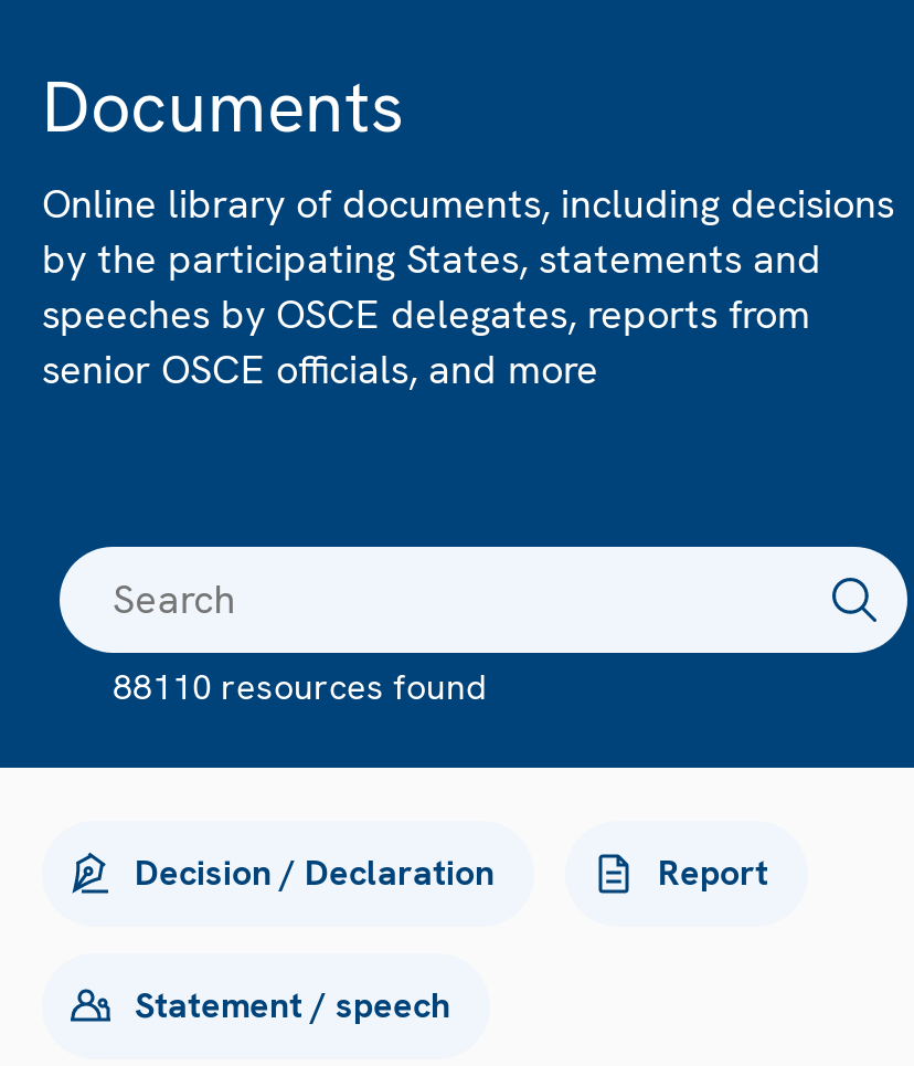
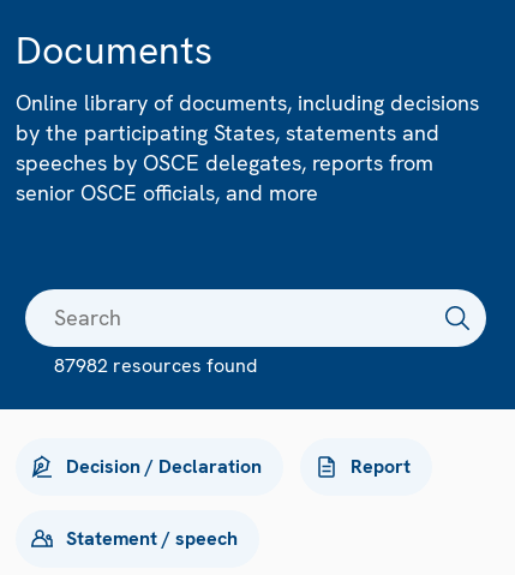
[113,663,486,709] 88110 resources found -> [54,352,257,378] 87982 resources found

